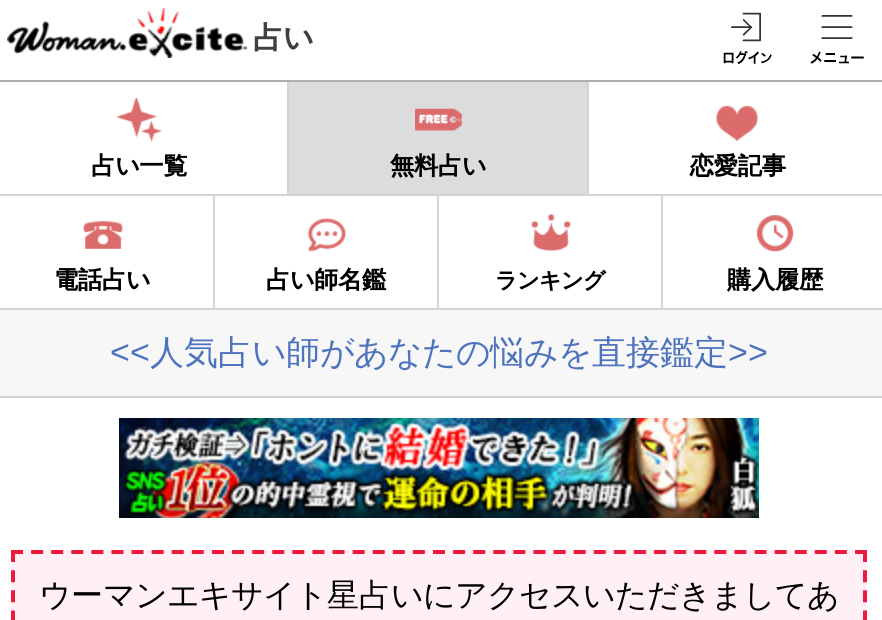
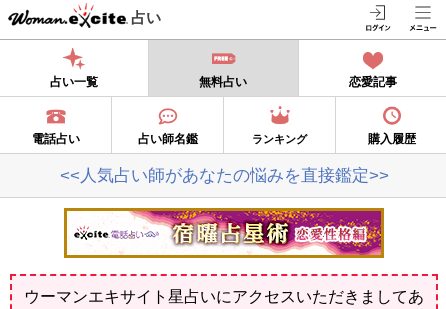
[117,416,761,520] [image] -> [63,207,385,259] [image]

